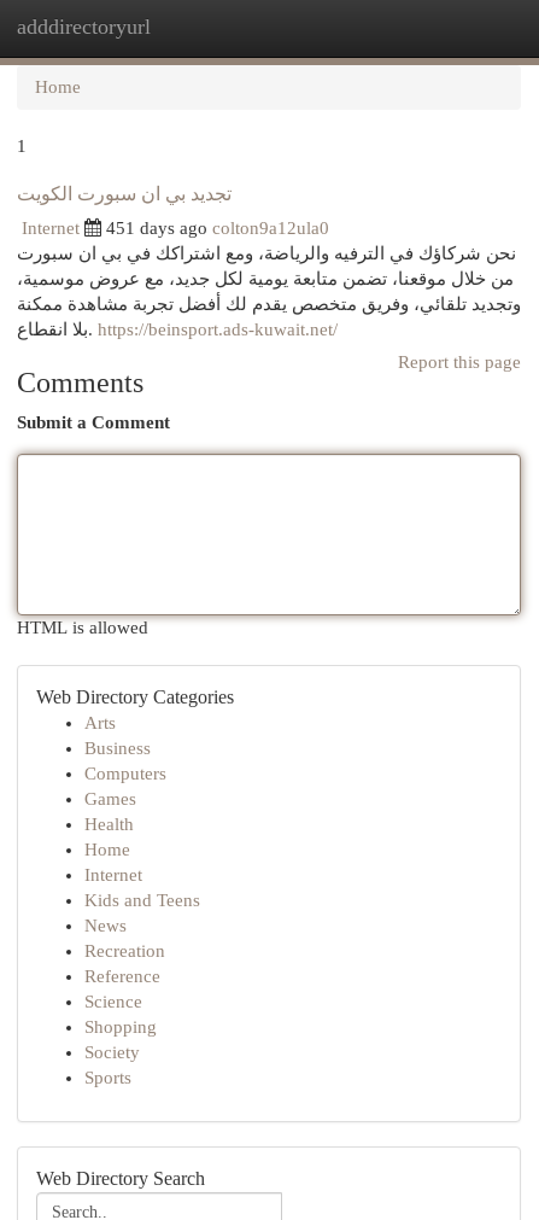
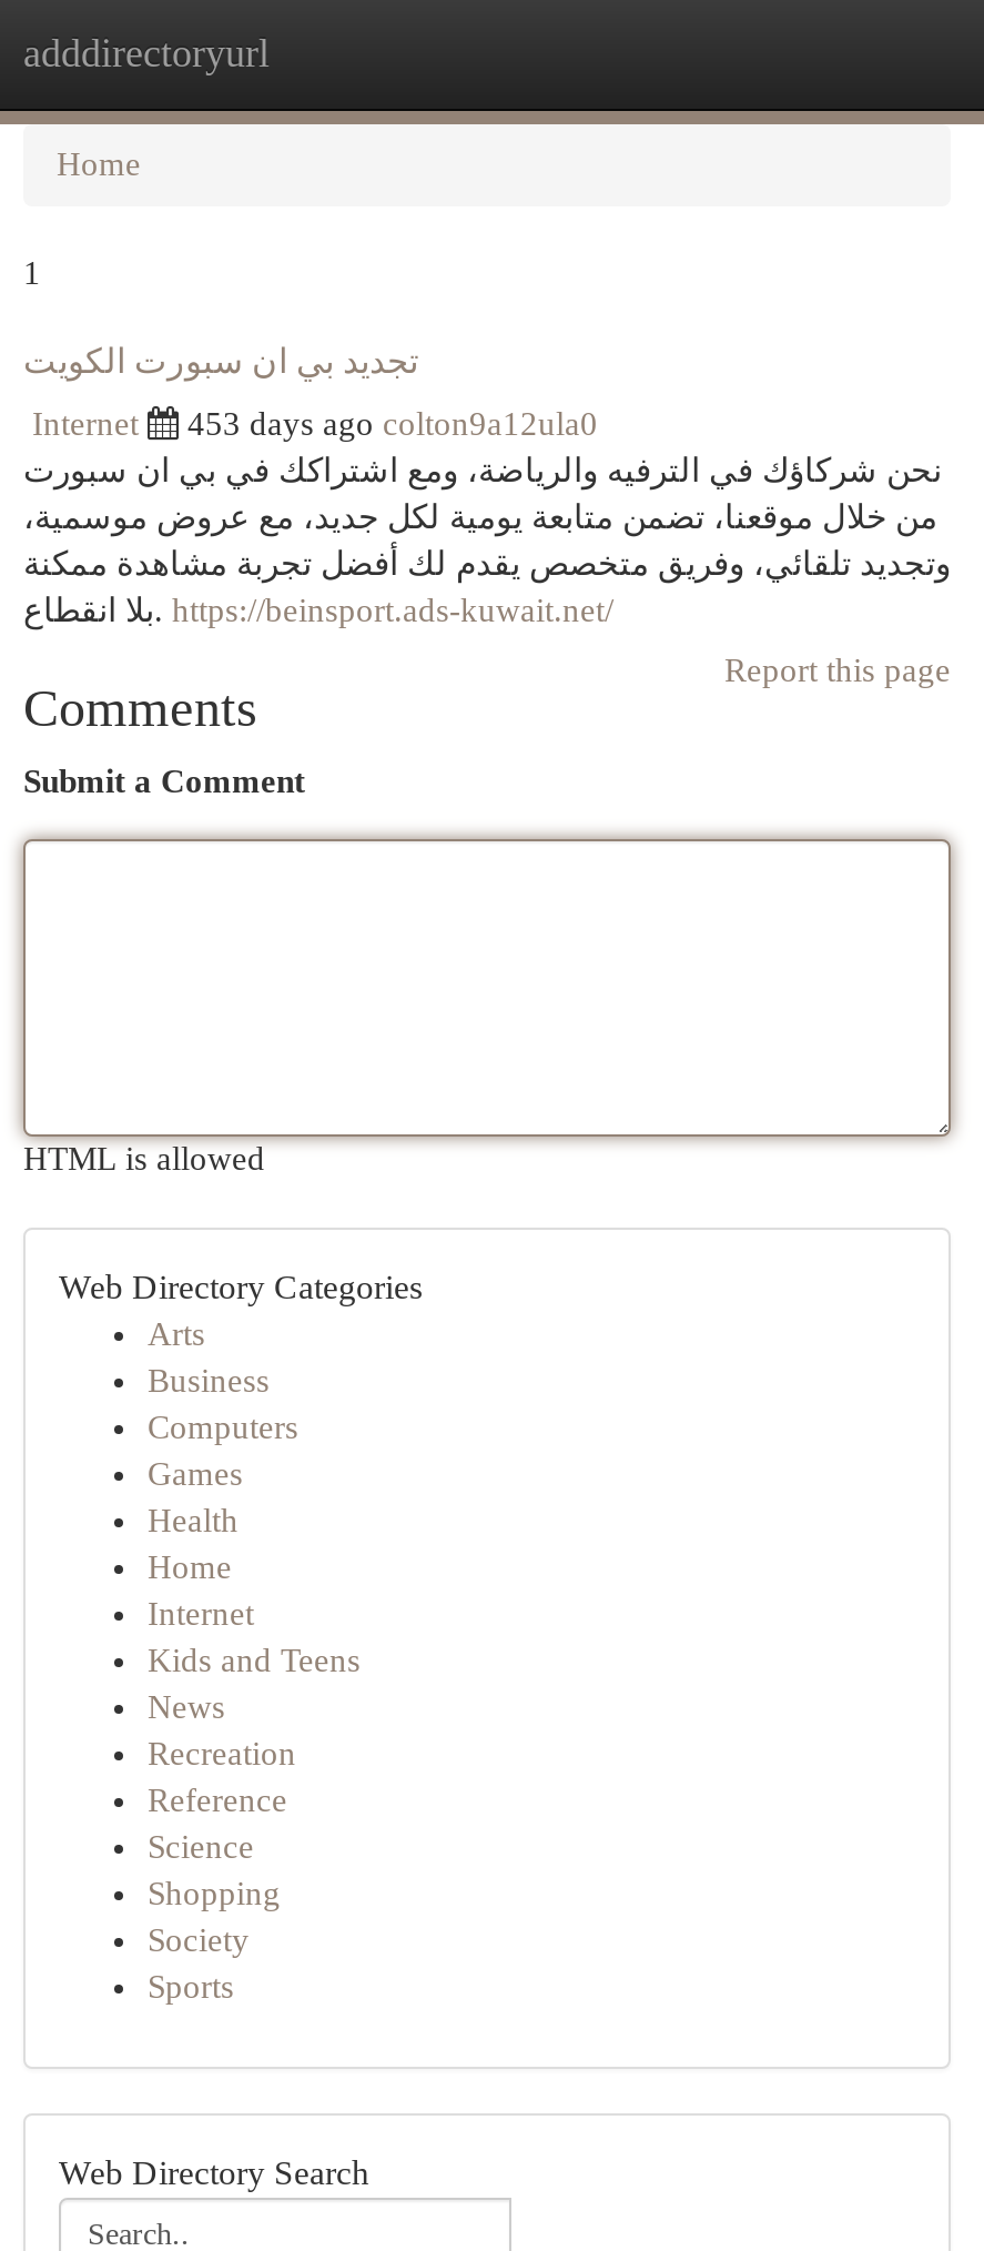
[106,218,329,238] 451 days ago colton9a12ula0 -> [187,406,598,442] 453 days ago colton9a12ula0

